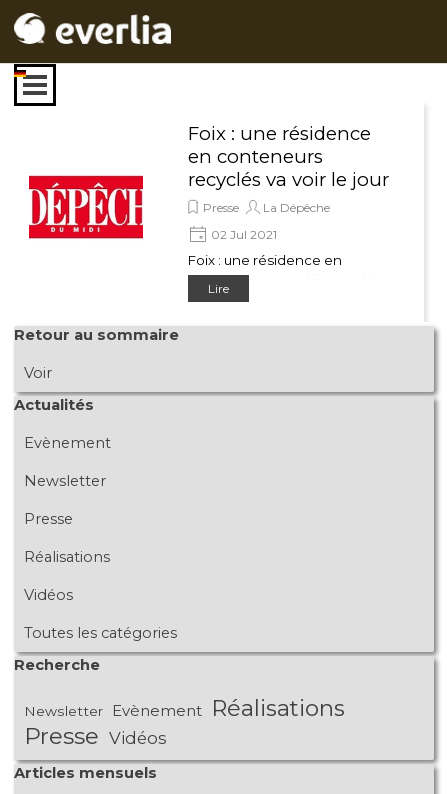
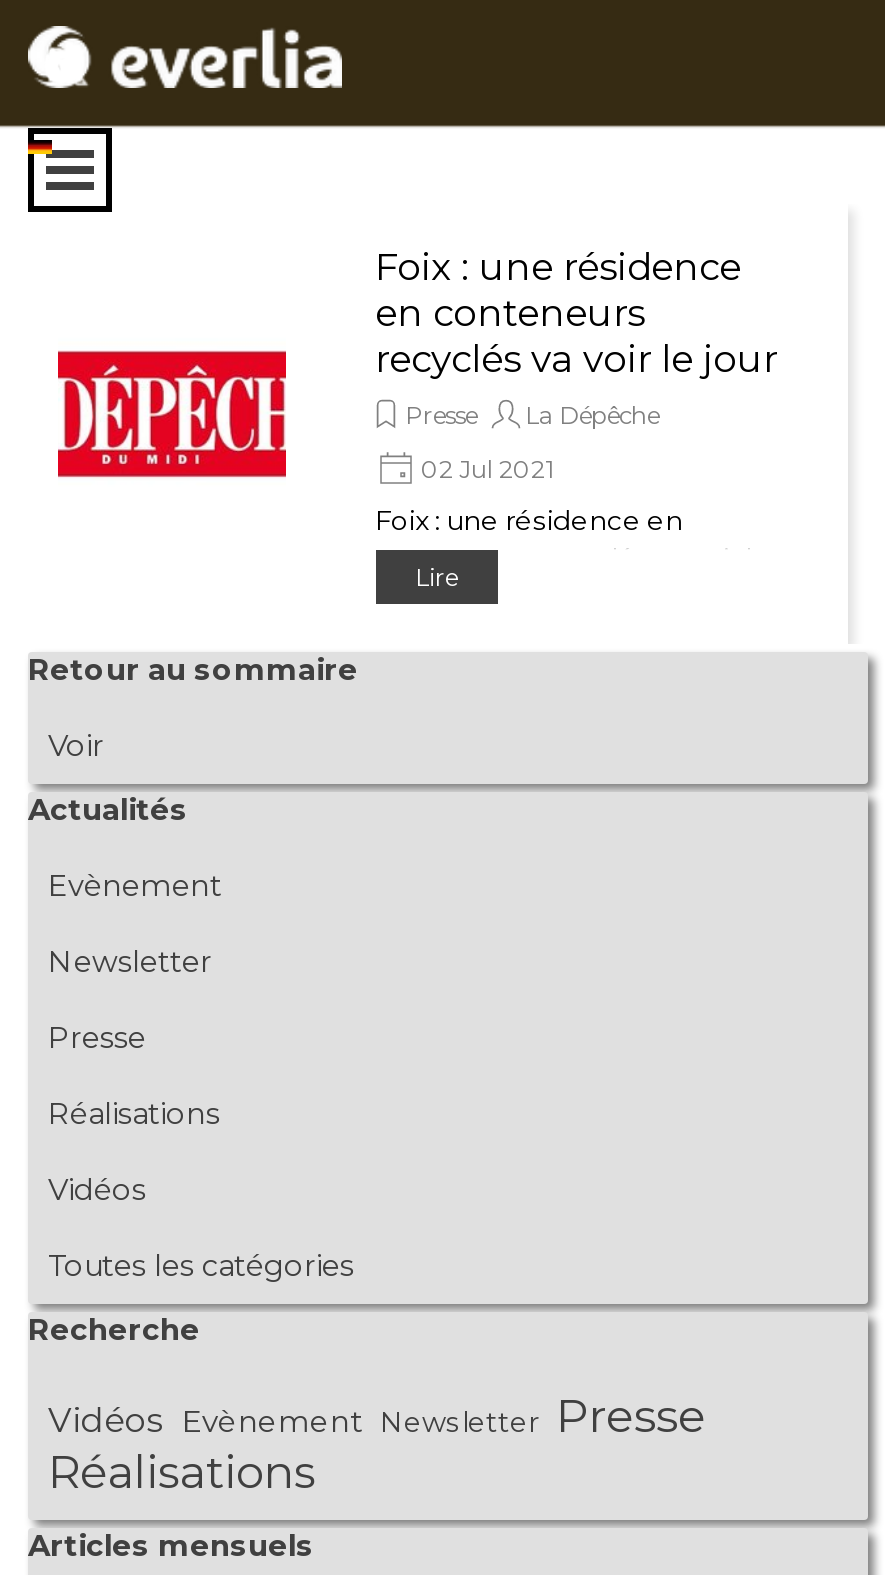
[24,694,345,750] Newsletter Evènement Réalisations | Presse Vidéos -> [48,1388,706,1500] Vidéos Evènement Newsletter Presse | Réalisations

